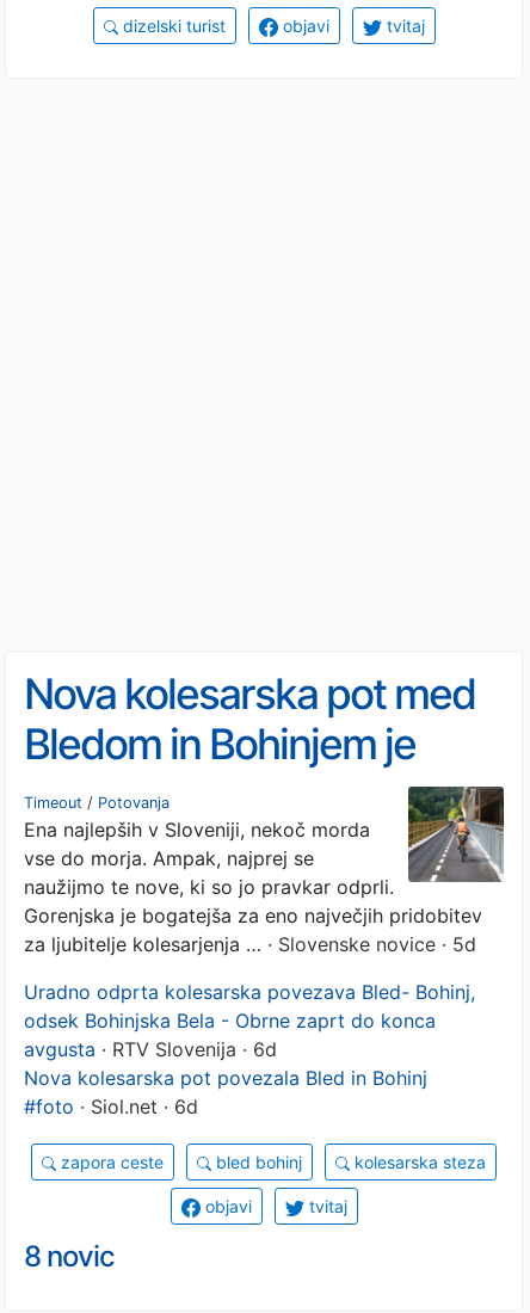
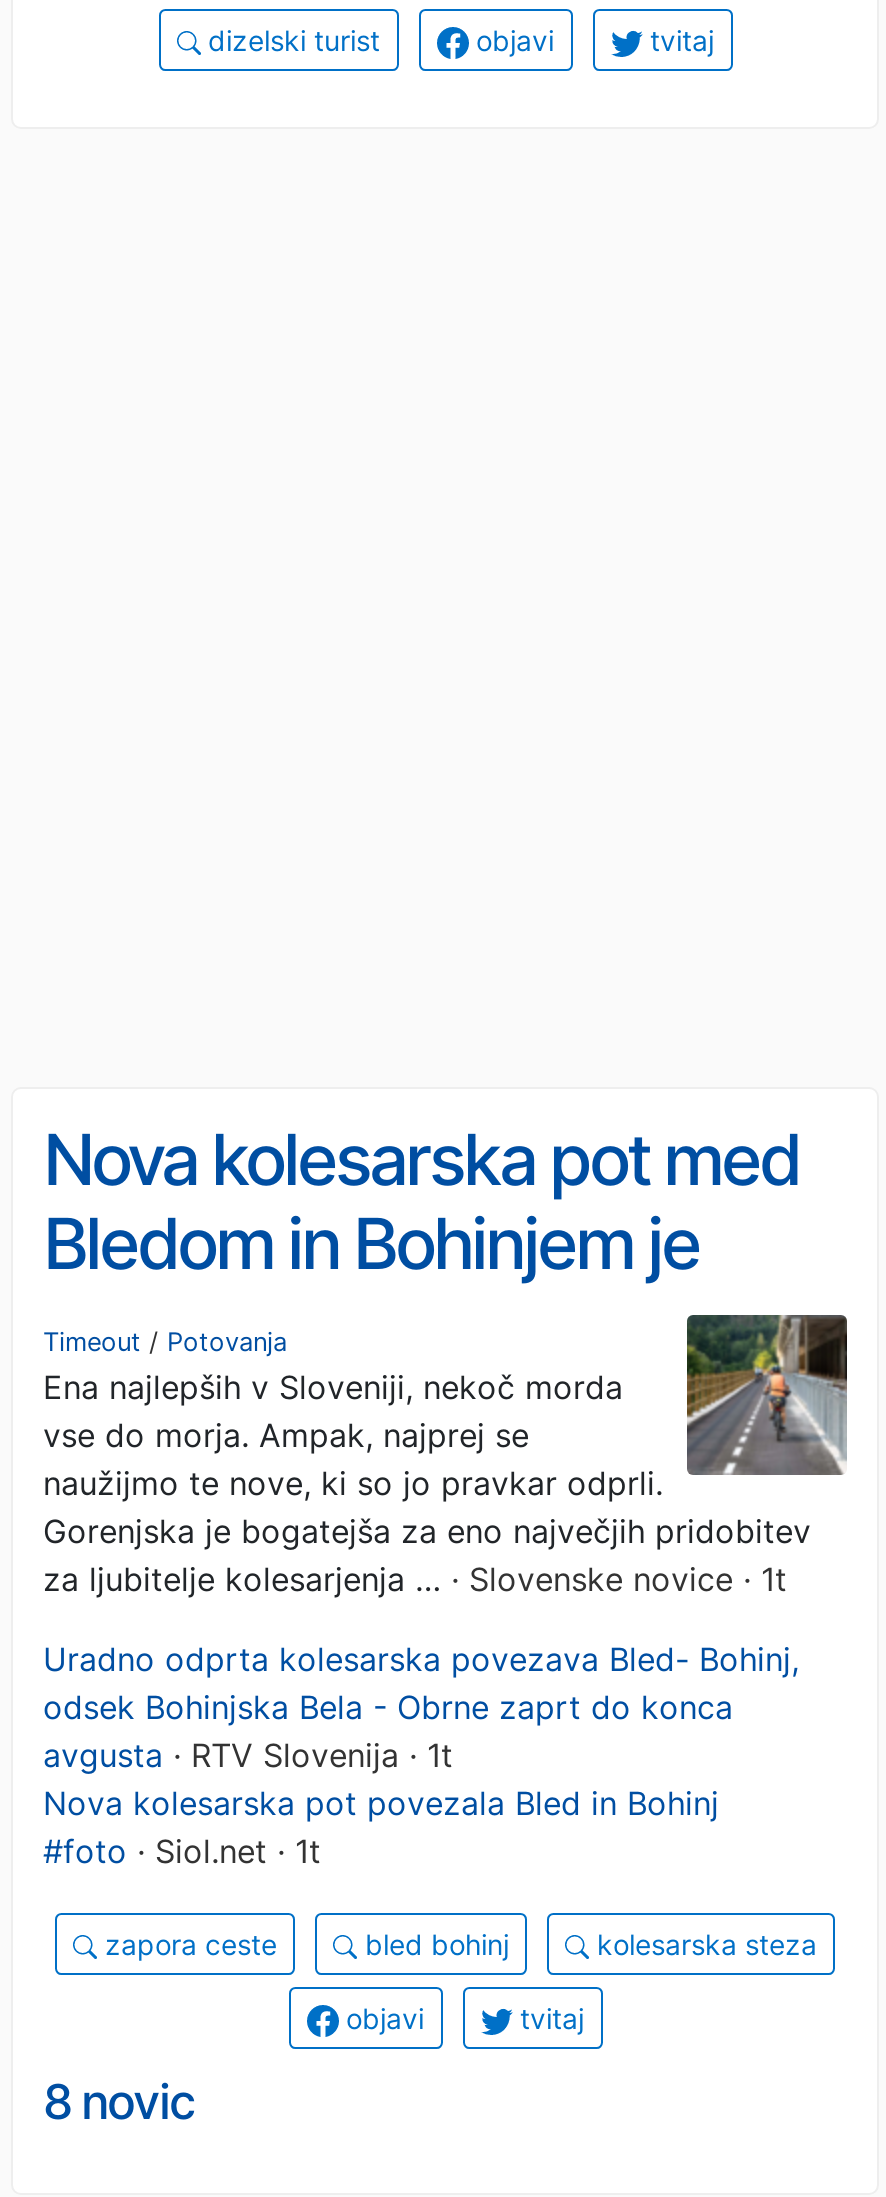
[24,932,476,956] za ljubitelje kolesarjenja … · Slovenske novice · 5d -> [43,1558,787,1598] za ljubitelje kolesarjenja … · Slovenske novice · 1t
[24,1037,277,1061] avgusta · RTV Slovenija · 6d -> [43,1734,453,1774] avgusta · RTV Slovenija · 1t
[24,1094,198,1118] #foto · Siol.net · 6d -> [43,1830,321,1870] #foto · Siol.net · 1t

